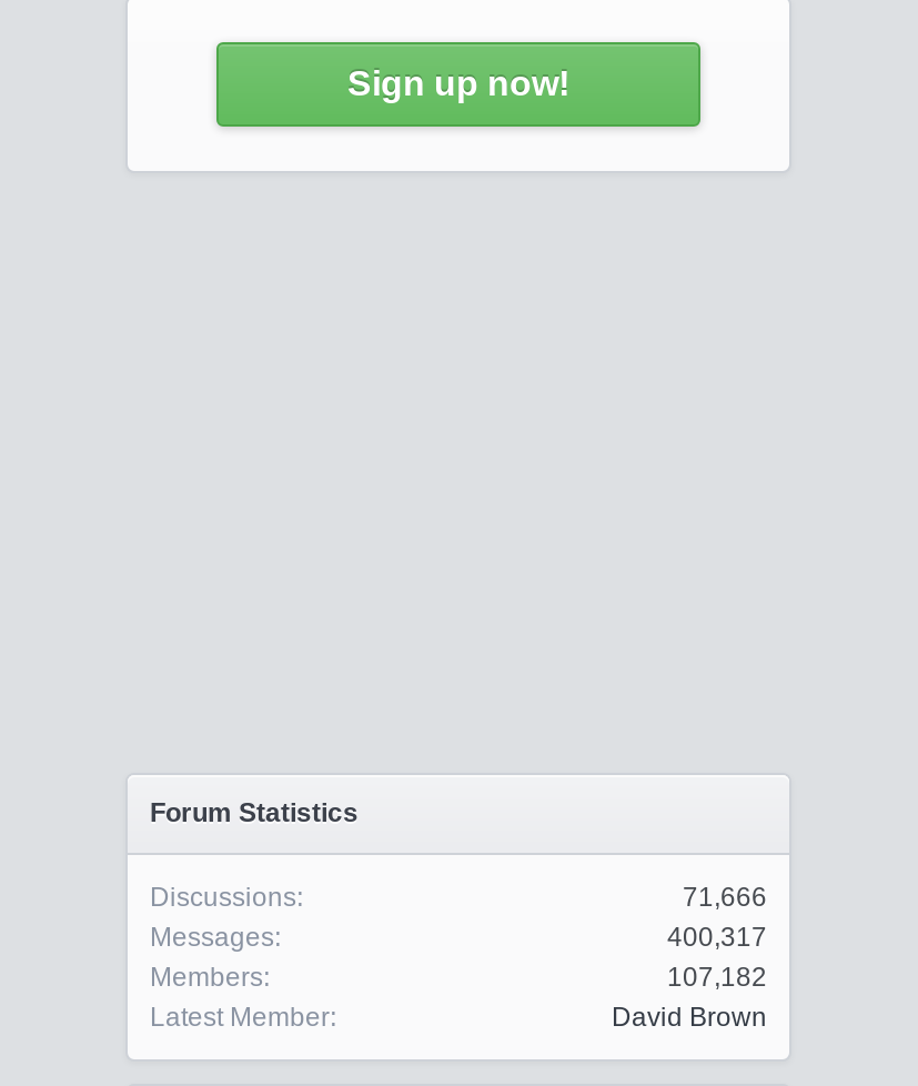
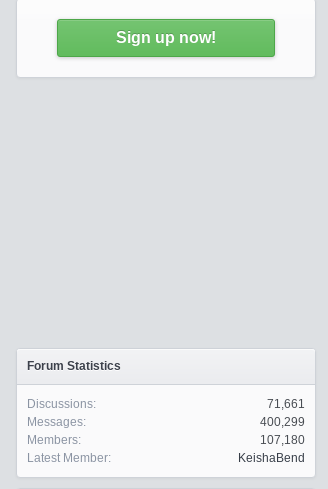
[683,882,767,913] 71,666 -> [267,397,305,411] 71,661
[667,922,767,953] 400,317 -> [260,415,305,429] 400,299
[667,962,767,993] 107,182 -> [260,433,305,447] 107,180
[612,1002,767,1033] David Brown -> [238,451,305,465] KeishaBend

